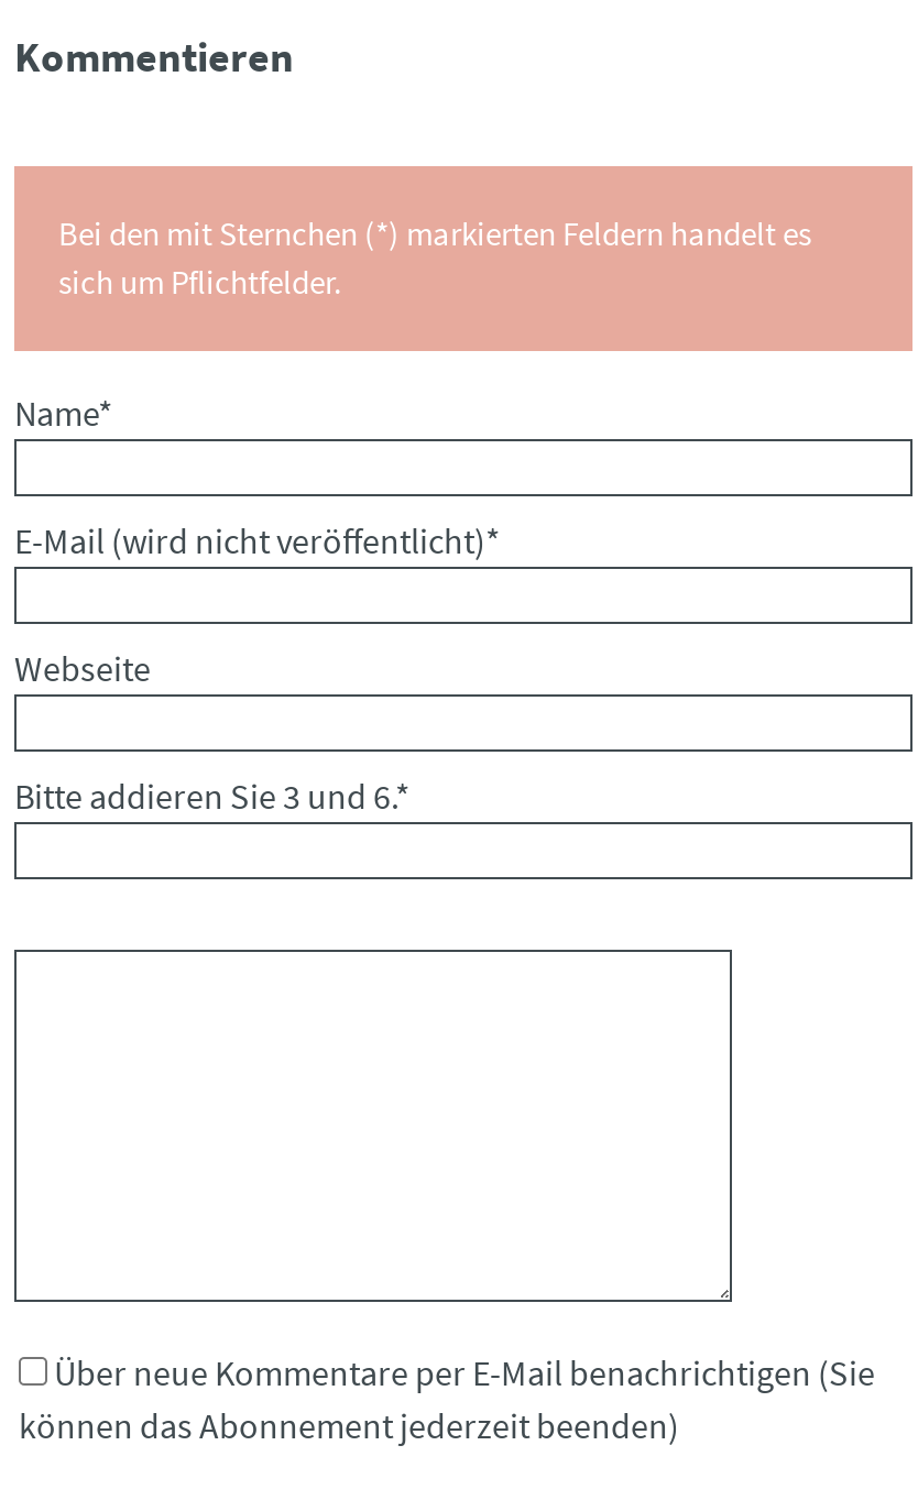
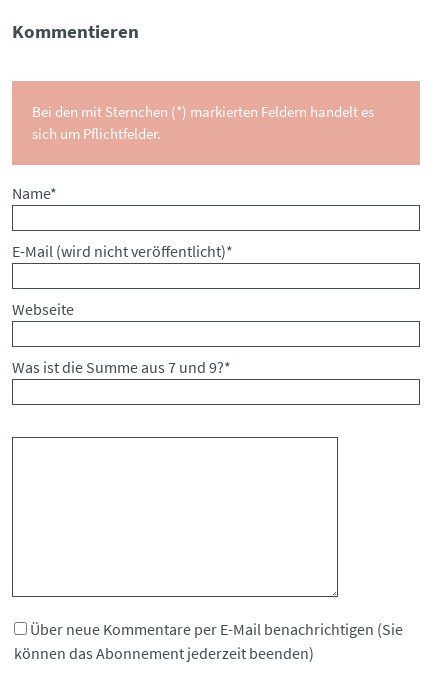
[14,775,411,819] Bitte addieren Sie 3 und 6.* -> [12,357,231,377] Was ist die Summe aus 7 und 9?*

